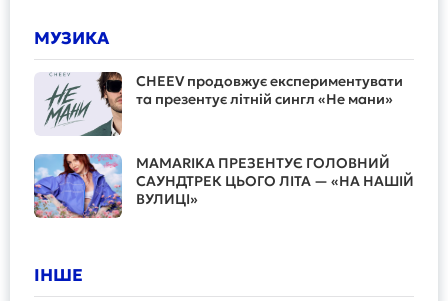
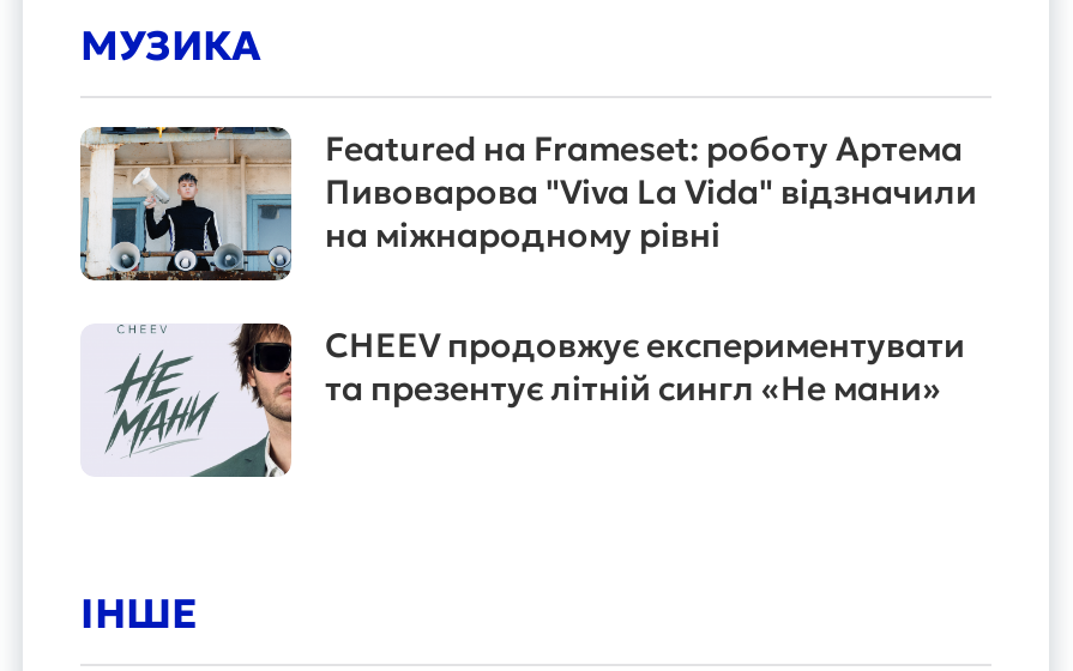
none -> [78,125,977,283] [image] | Featured на Frameset: роботу Артема | Пивоварова "Viva La Vida" відзначили | на міжнародному рівні
moved [136,72,403,108] -> [325,324,965,410]: CHEEV продовжує експериментувати | та презентує літній сингл «Не мани»
[33,153,414,219] [image] | MAMARIKA ПРЕЗЕНТУЄ ГОЛОВНИЙ | САУНДТРЕК ЦЬОГО ЛІТА — «НА НАШІЙ | ВУЛИЦІ» -> none

